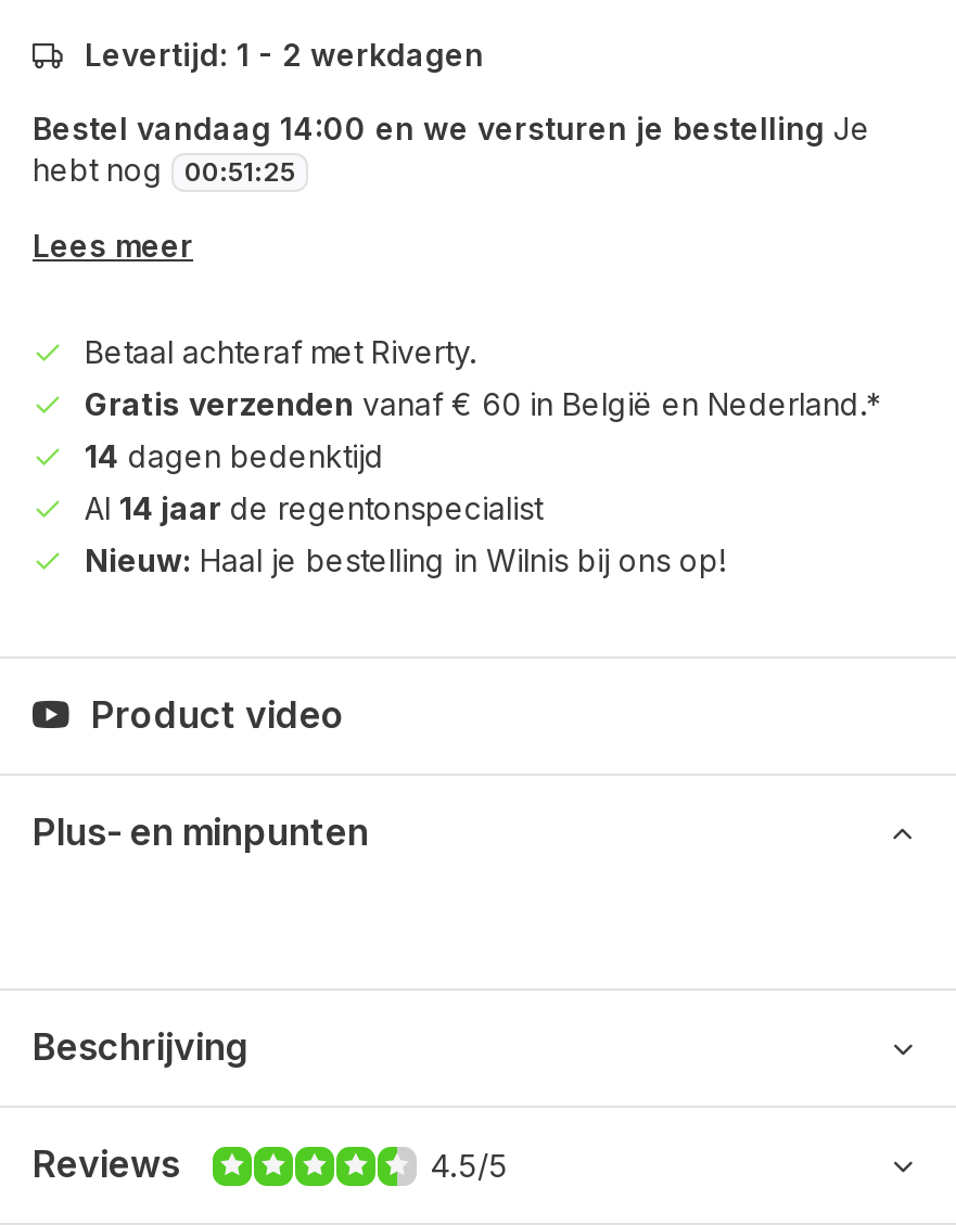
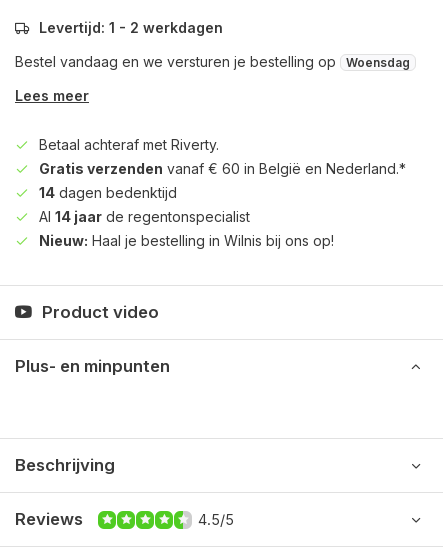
[33,110,870,188] Bestel vandaag 14:00 en we versturen je bestelling Je | hebt nog 00:51:25 -> [15,53,410,70] Bestel vandaag en we versturen je bestelling op Woensdag

